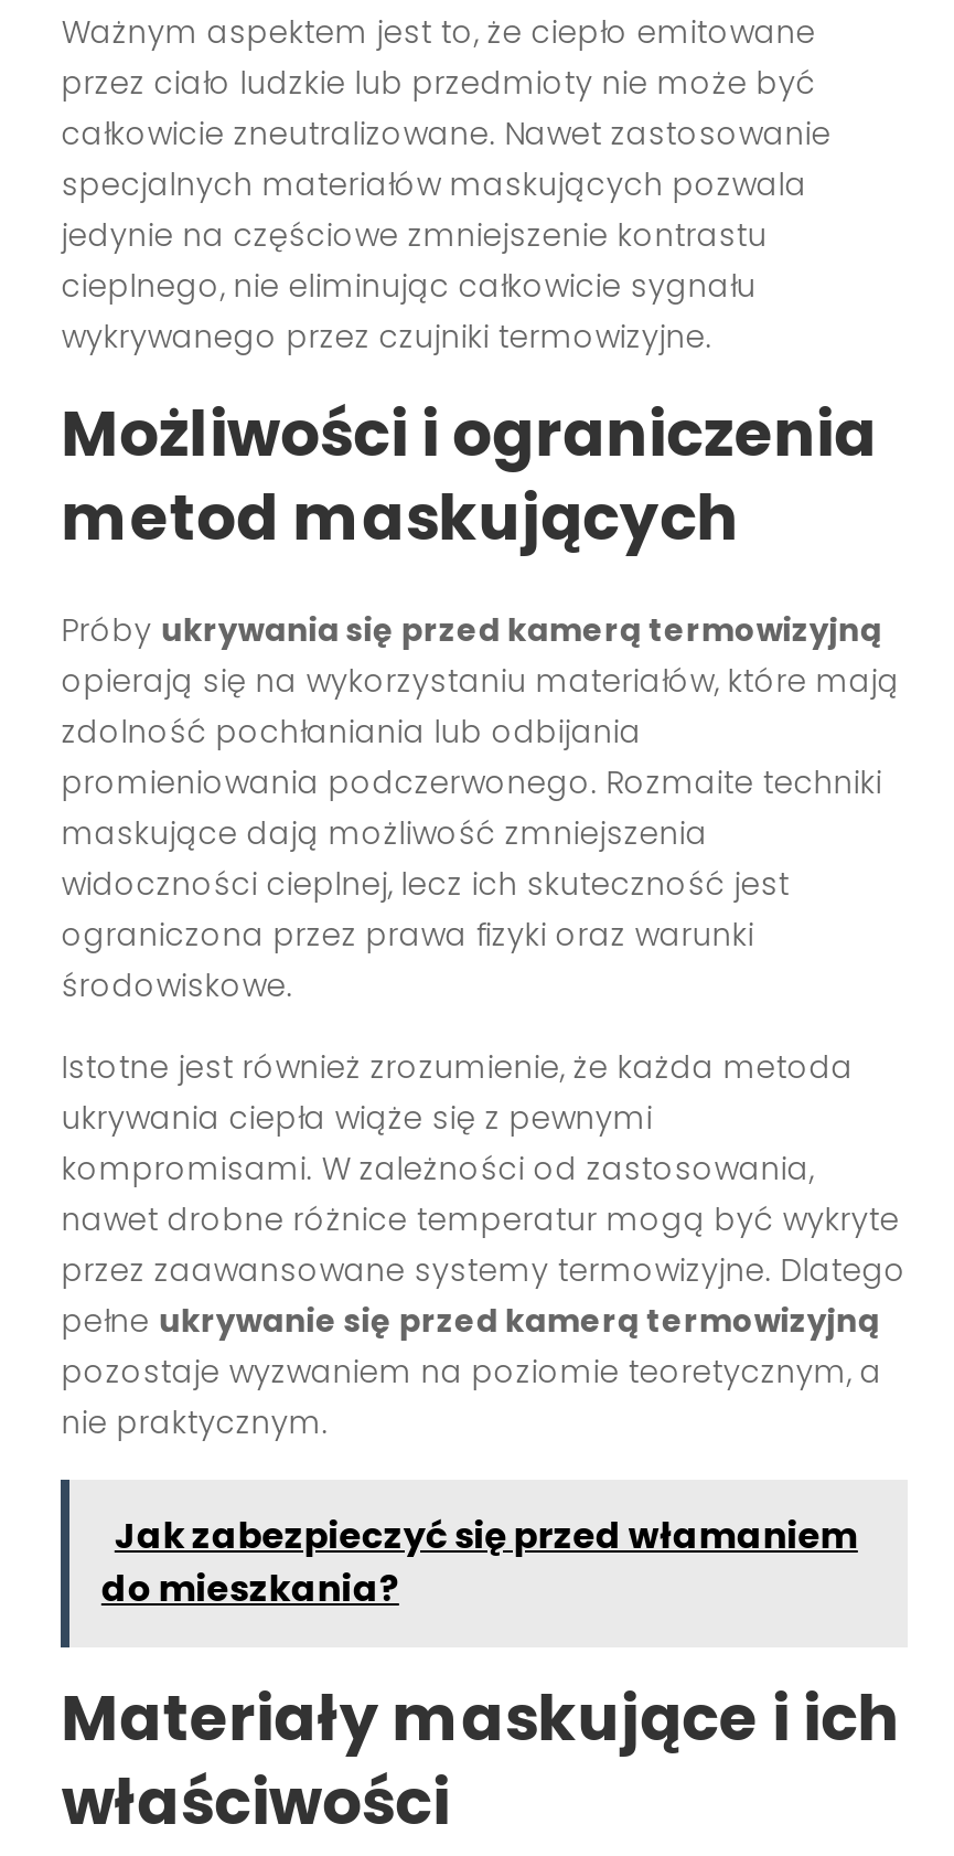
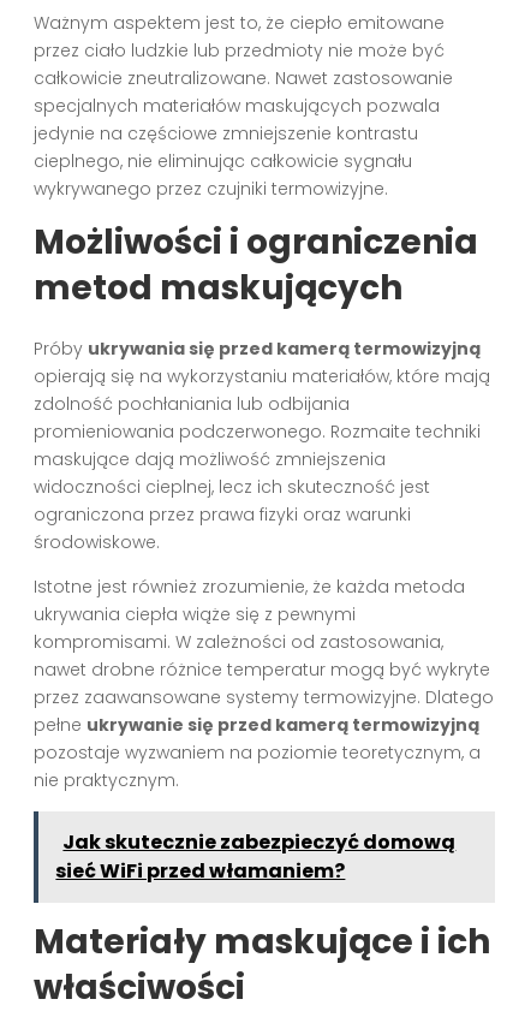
[101,1511,858,1615] Jak zabezpieczyć się przed włamaniem | do mieszkania? -> [56,828,456,885] Jak skutecznie zabezpieczyć domową | sieć WiFi przed włamaniem?

